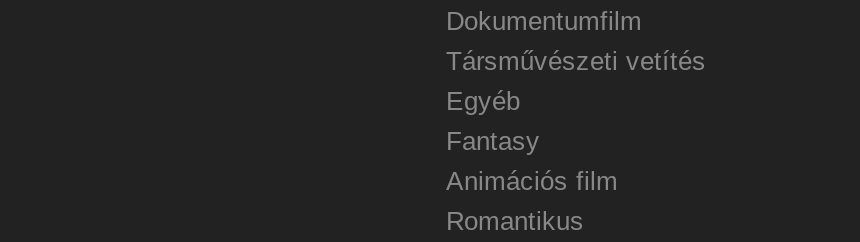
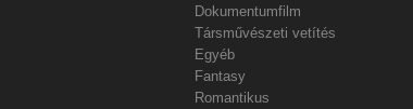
[446,165,618,195] Animációs film -> none

